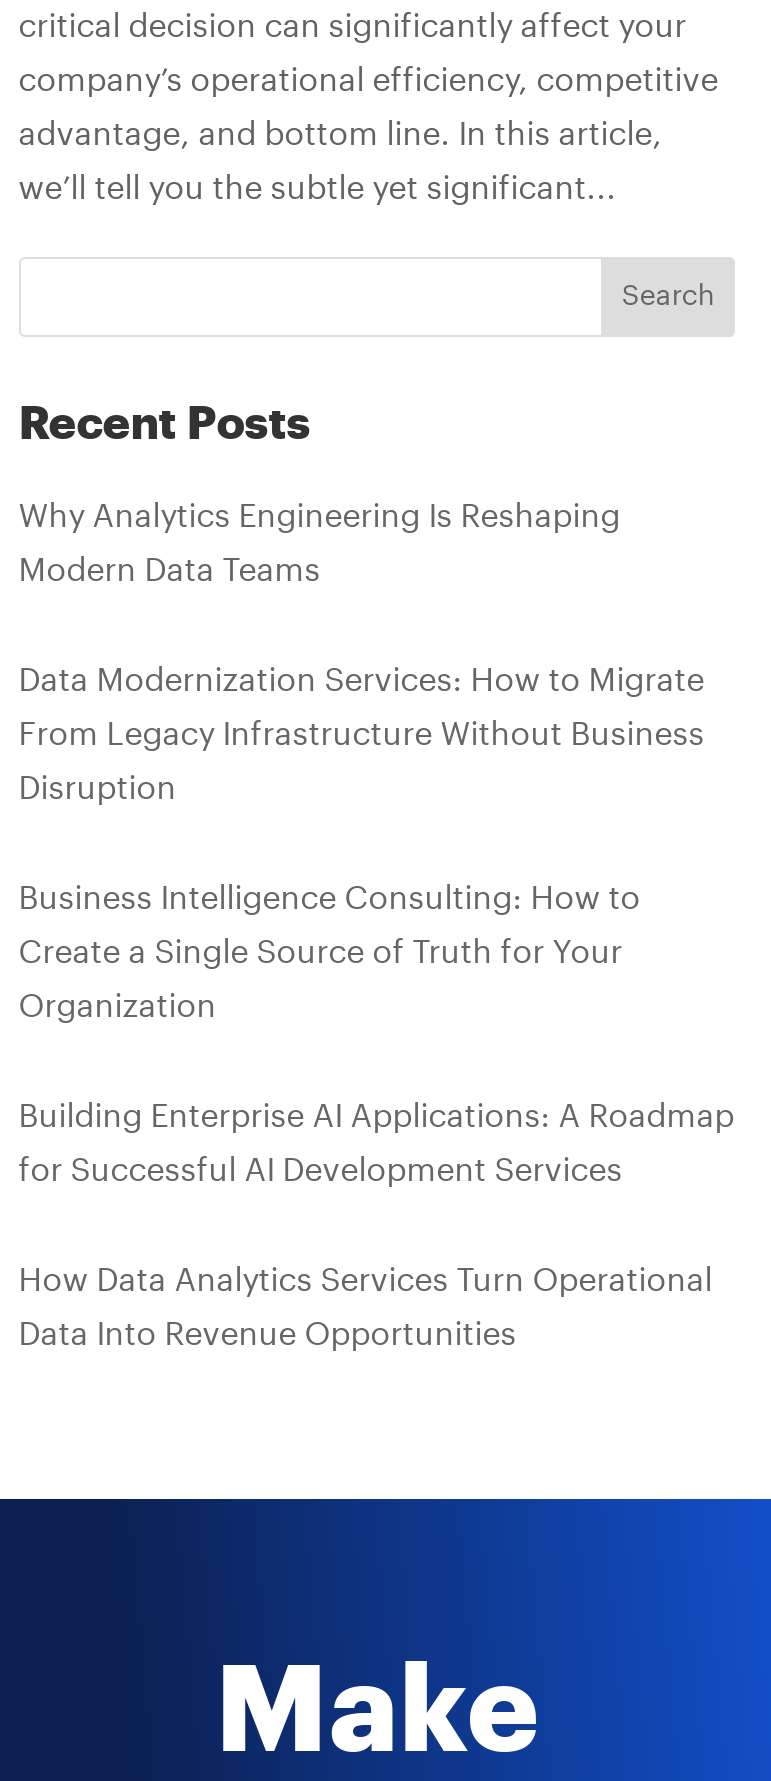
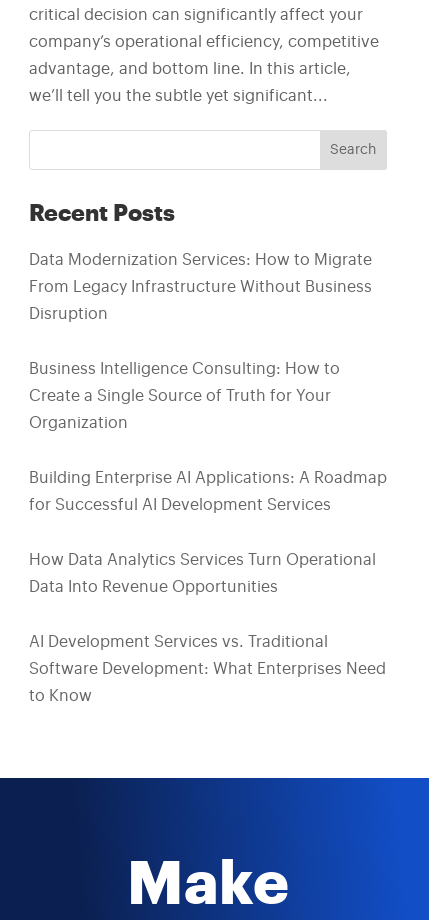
[19,500,621,586] Why Analytics Engineering Is Reshaping | Modern Data Teams -> none
moved [19,664,735,1350] -> [29,251,387,594]: Data Modernization Services: How to Migrate | From Legacy Infrastructure Without Business | Disruption | ... | How Data Analytics Services Turn Operational | Data Into Revenue Opportunities
none -> [29,633,386,703] AI Development Services vs. Traditional | Software Development: What Enterprises Need | to Know

